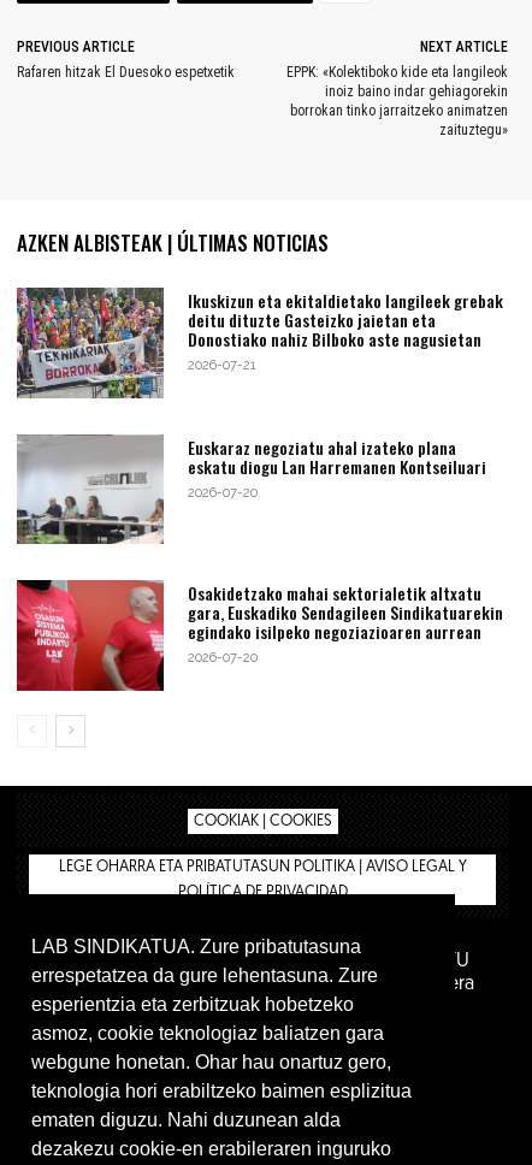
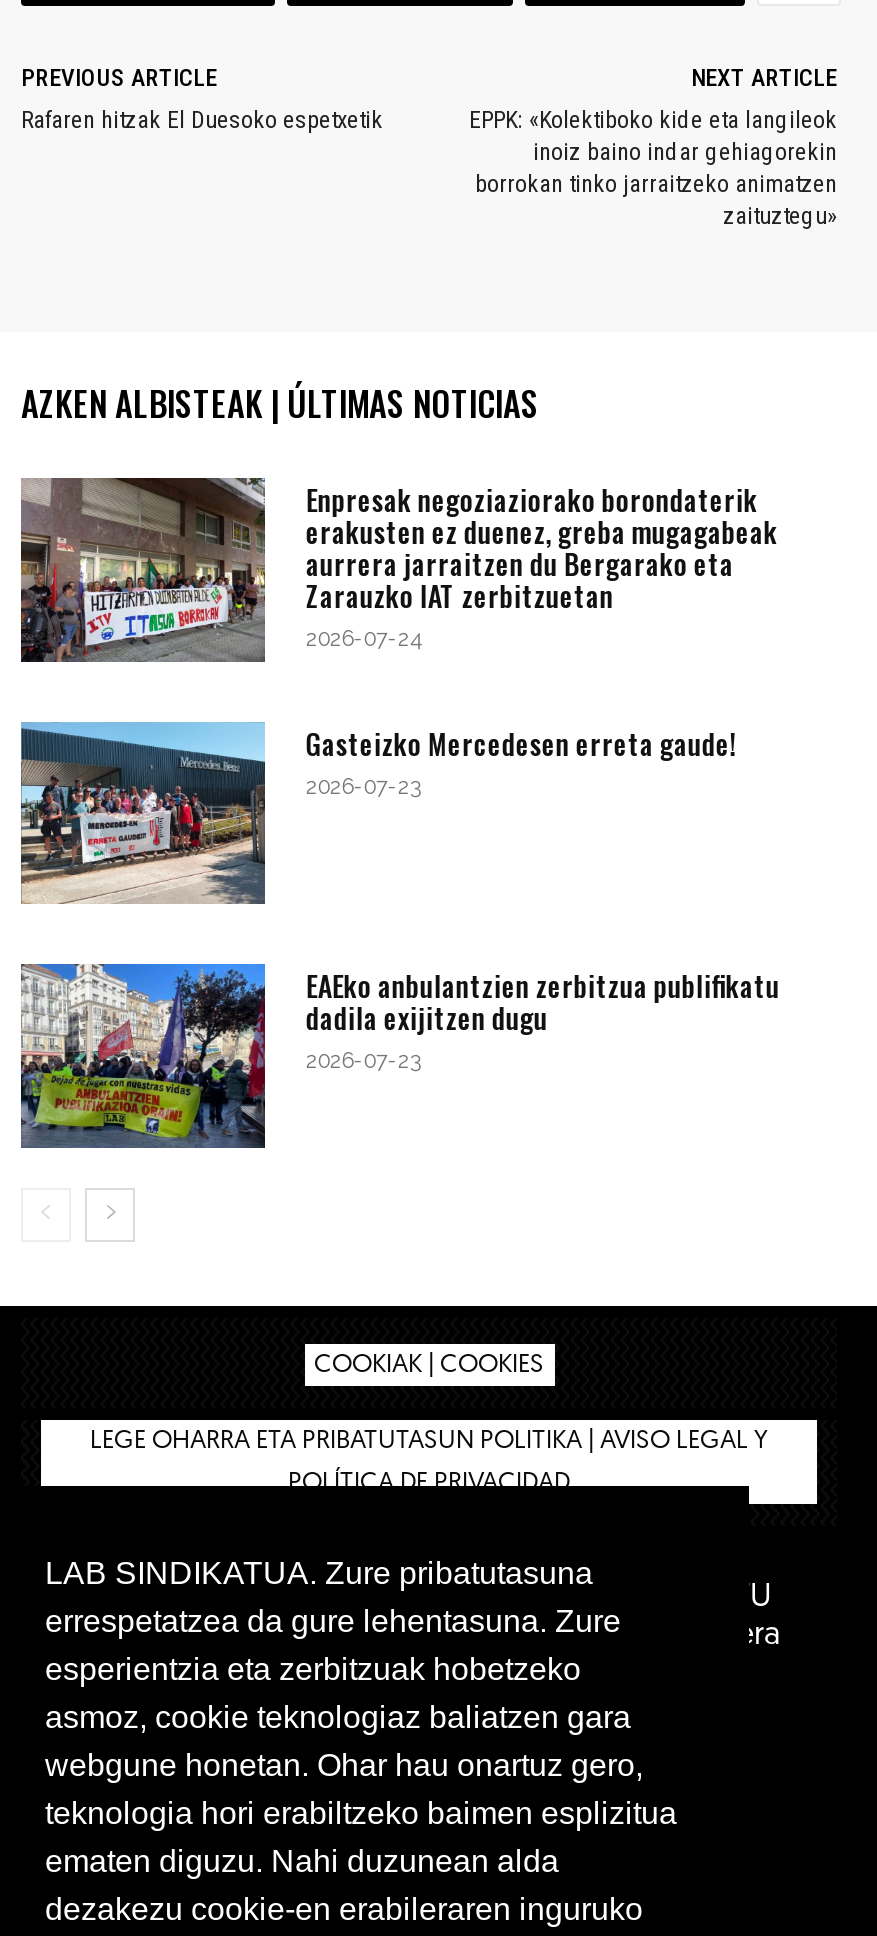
[16,287,504,397] [image] | Ikuskizun eta ekitaldietako langileek grebak | deitu dituzte Gasteizko jaietan eta | Donostiako nahiz Bilboko aste nagusietan | 2026-07-21 -> [19,476,778,662] [image] | Enpresak negoziaziorako borondaterik | erakusten ez duenez, greba mugagabeak | aurrera jarraitzen du Bergarako eta | Zarauzko IAT zerbitzuetan | 2026-07-24
[17,433,487,544] [image] | Euskaraz negoziatu ahal izateko plana | eskatu diogu Lan Harremanen Kontseiluari | 2026-07-20 -> [21,721,738,906] [image] | Gasteizko Mercedesen erreta gaude! | 2026-07-23
[16,579,504,692] [image] | Osakidetzako mahai sektorialetik altxatu | gara, Euskadiko Sendagileen Sindikatuarekin | egindako isilpeko negoziazioaren aurrean | 2026-07-20 -> [19,962,780,1150] [image] | EAEko anbulantzien zerbitzua publifikatu | dadila exijitzen dugu | 2026-07-23

